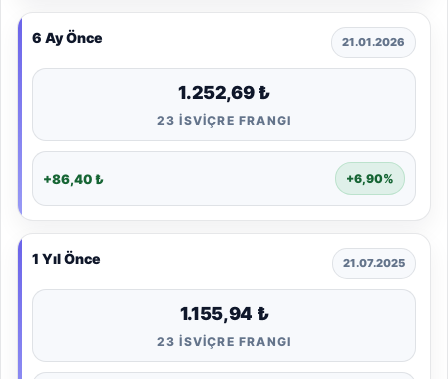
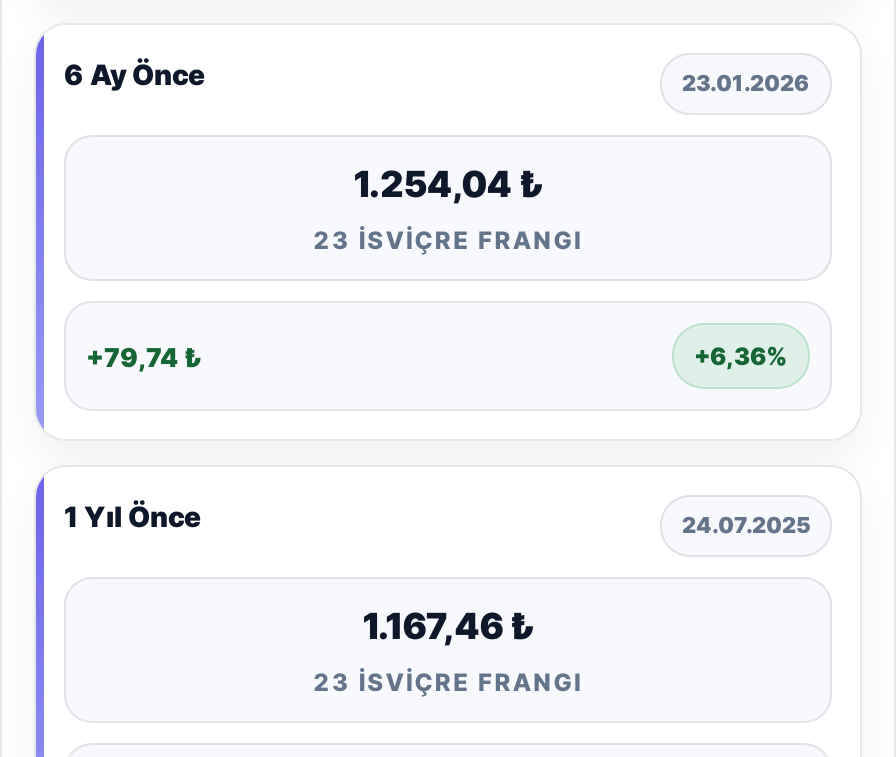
[342,35,405,49] 21.01.2026 -> [682,69,810,97] 23.01.2026
[178,82,270,103] 1.252,69 ₺ -> [354,163,542,205] 1.254,04 ₺
[43,170,104,186] +86,40 ₺ -> [86,340,202,372] +79,74 ₺
[346,171,394,186] +6,90% -> [694,341,788,371] +6,36%
[343,256,405,270] 21.07.2025 -> [682,511,810,539] 24.07.2025
[180,303,268,324] 1.155,94 ₺ -> [363,605,533,647] 1.167,46 ₺

